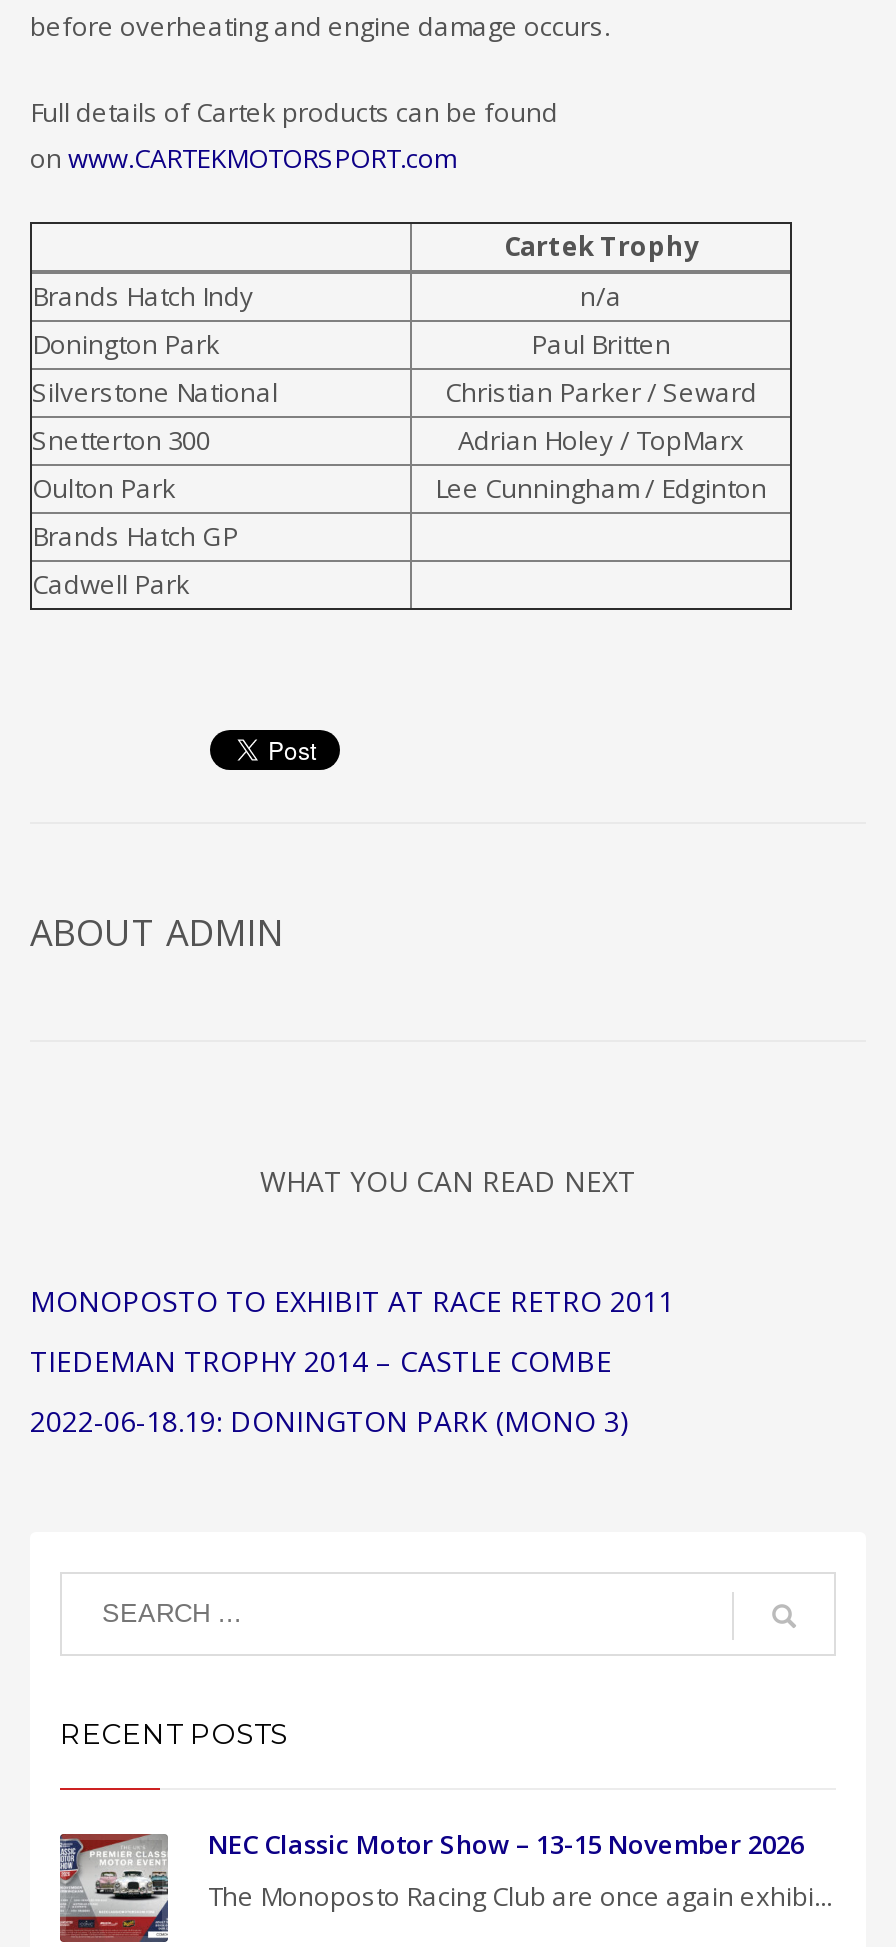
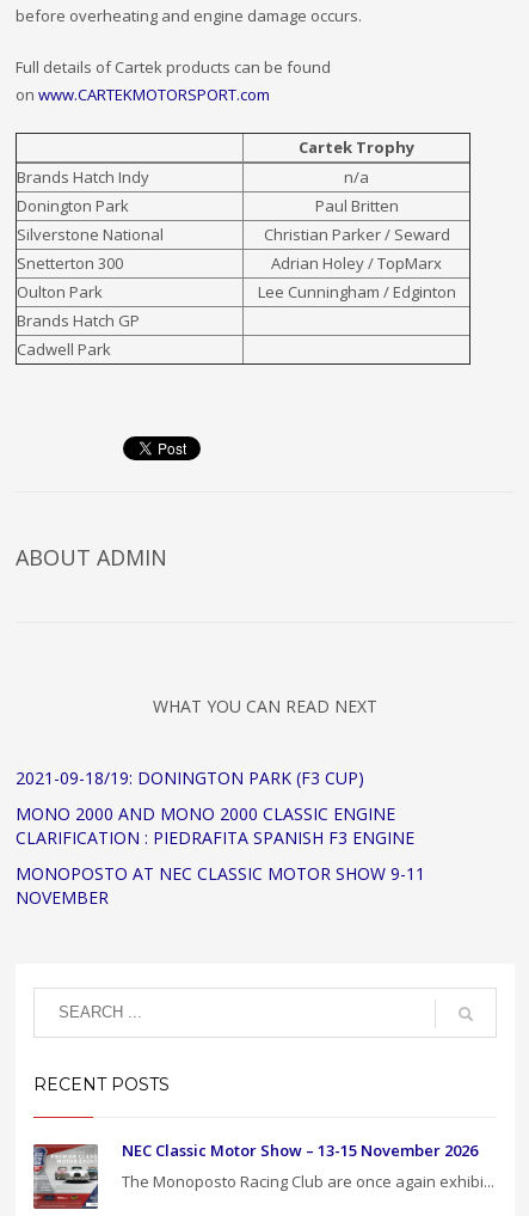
[30,1281,674,1319] MONOPOSTO TO EXHIBIT AT RACE RETRO 2011 -> [16,766,364,789] 2021-09-18/19: DONINGTON PARK (F3 CUP)
[30,1341,612,1379] TIEDEMAN TROPHY 2014 – CASTLE COMBE -> [16,802,414,848] MONO 2000 AND MONO 2000 CLASSIC ENGINE | CLARIFICATION : PIEDRAFITA SPANISH F3 ENGINE
[30,1401,630,1439] 2022-06-18.19: DONINGTON PARK (MONO 3) -> [16,861,425,908] MONOPOSTO AT NEC CLASSIC MOTOR SHOW 9-11 | NOVEMBER

